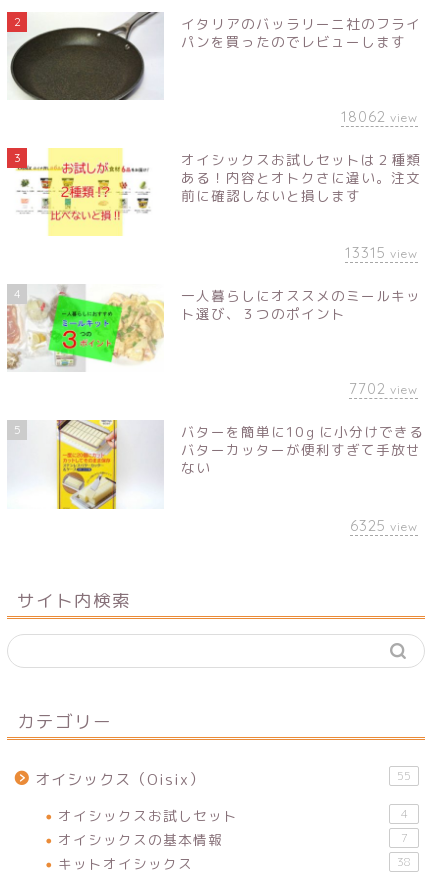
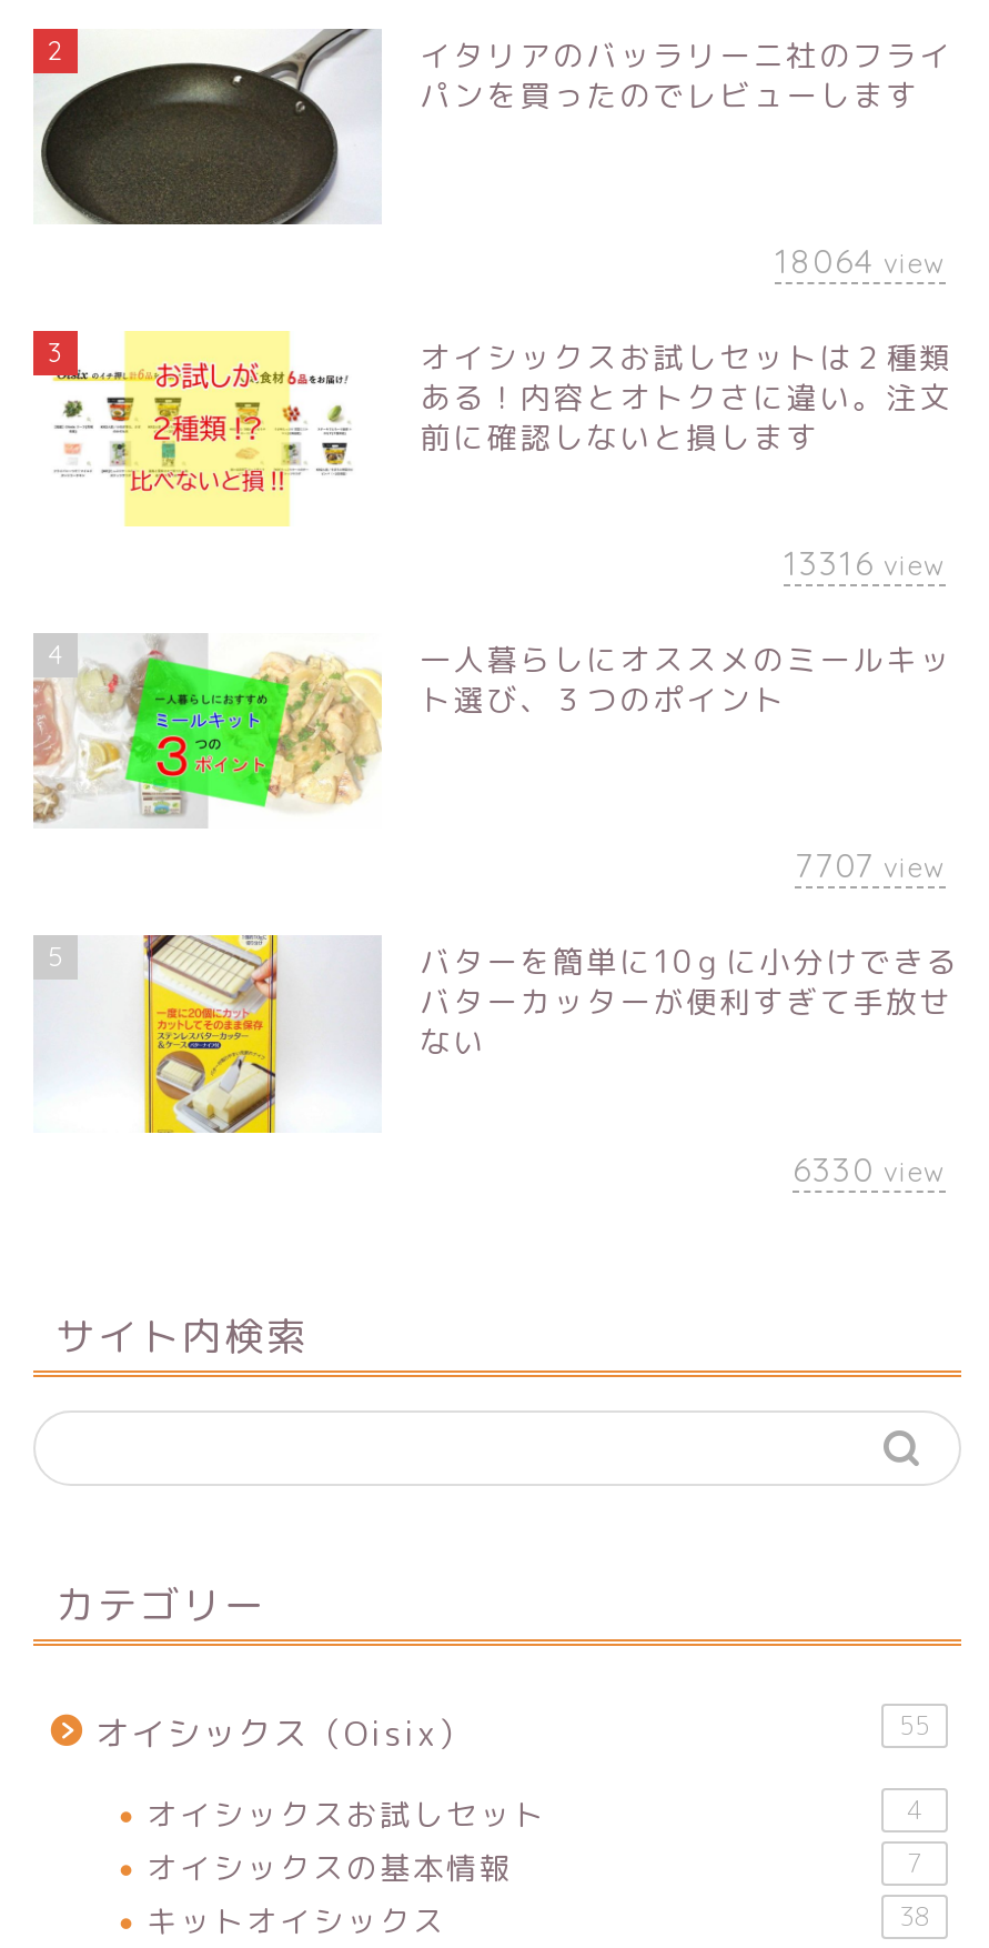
[341,107,418,126] 18062 view -> [775,240,946,282] 18064 view
[345,243,418,262] 13315 view -> [784,542,946,585] 13316 view
[349,379,418,398] 7702 view -> [795,845,946,887] 7707 view
[350,515,418,534] 6325 view -> [793,1147,946,1189] 6330 view

